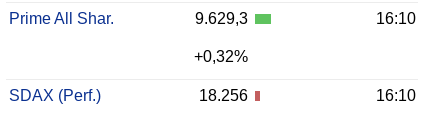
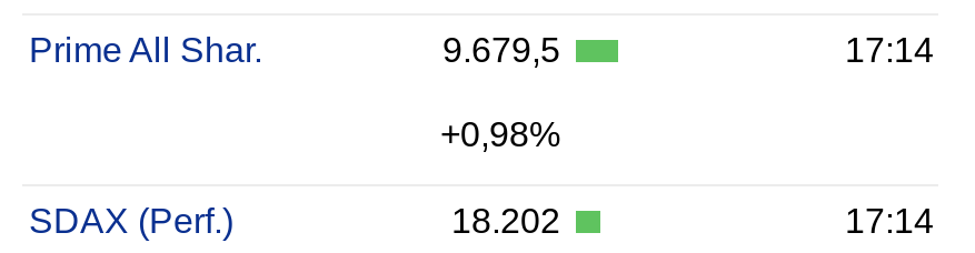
[195,10,248,27] 9.629,3 -> [442,30,560,68] 9.679,5
[376,10,416,27] 16:10 -> [845,30,934,68] 17:14
[194,48,248,65] +0,32% -> [440,115,560,152] +0,98%
[199,87,248,104] 18.256 -> [451,201,560,239] 18.202
[376,87,416,104] 16:10 -> [845,201,934,239] 17:14

